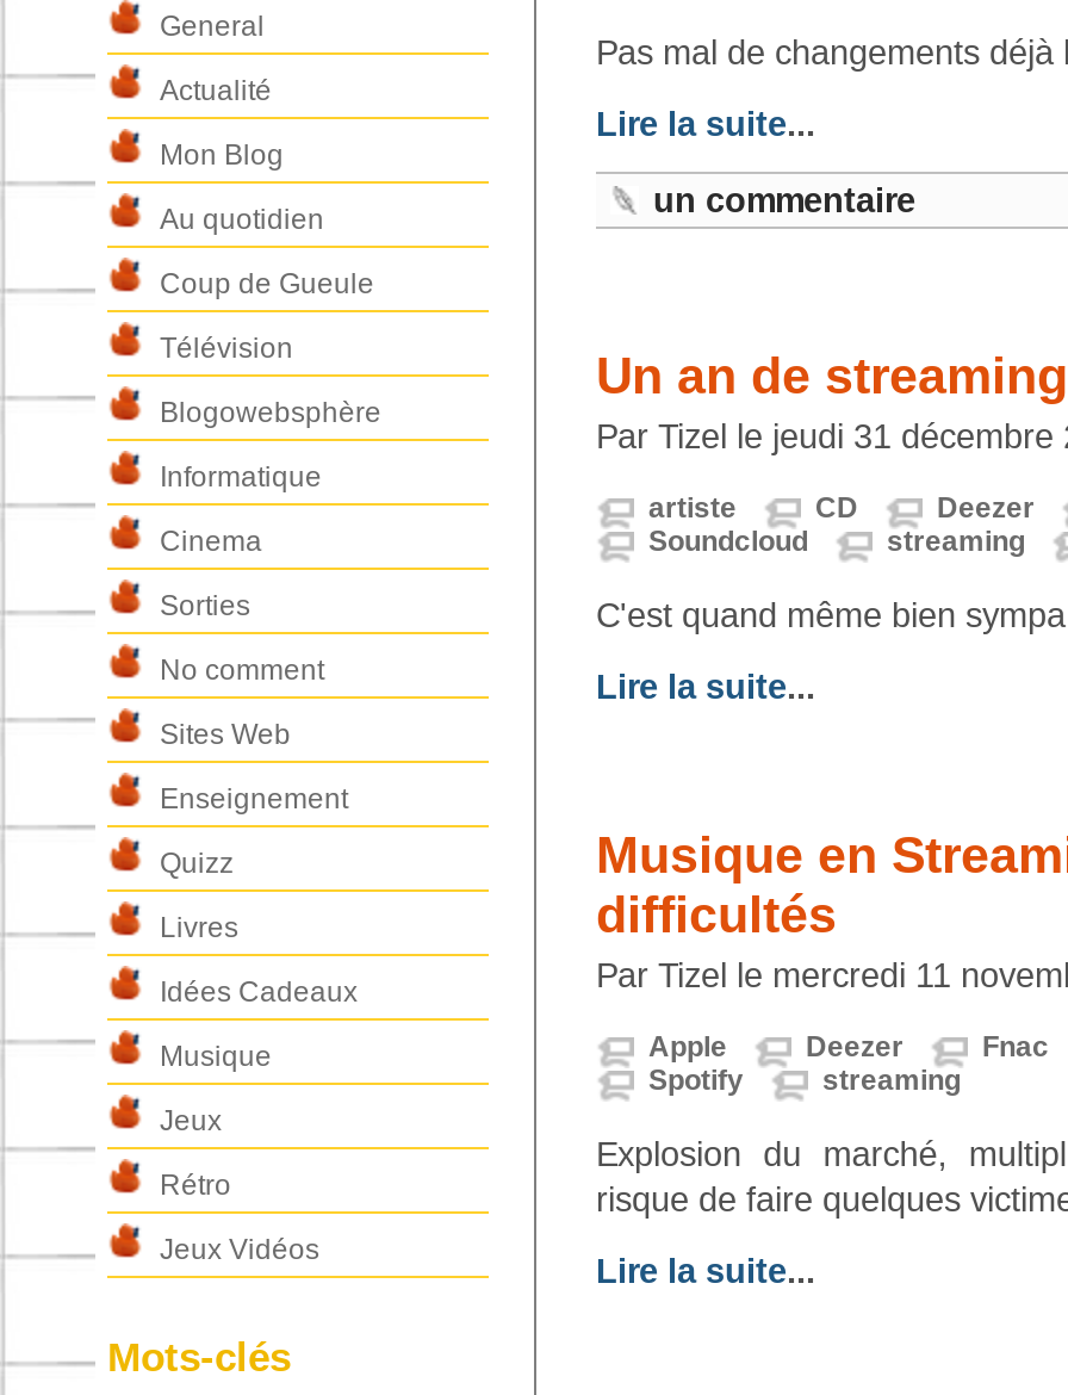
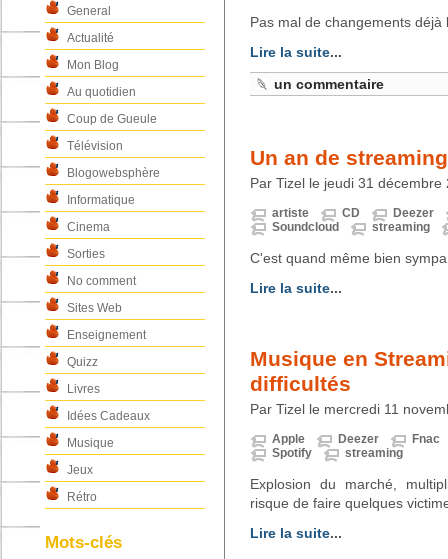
[160,1233,319,1266] Jeux Vidéos -> none

